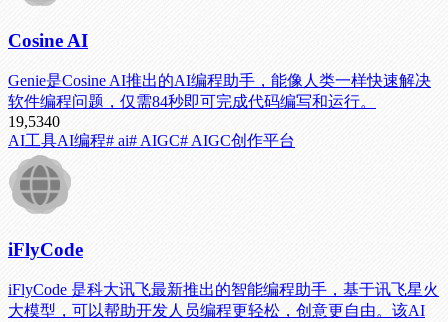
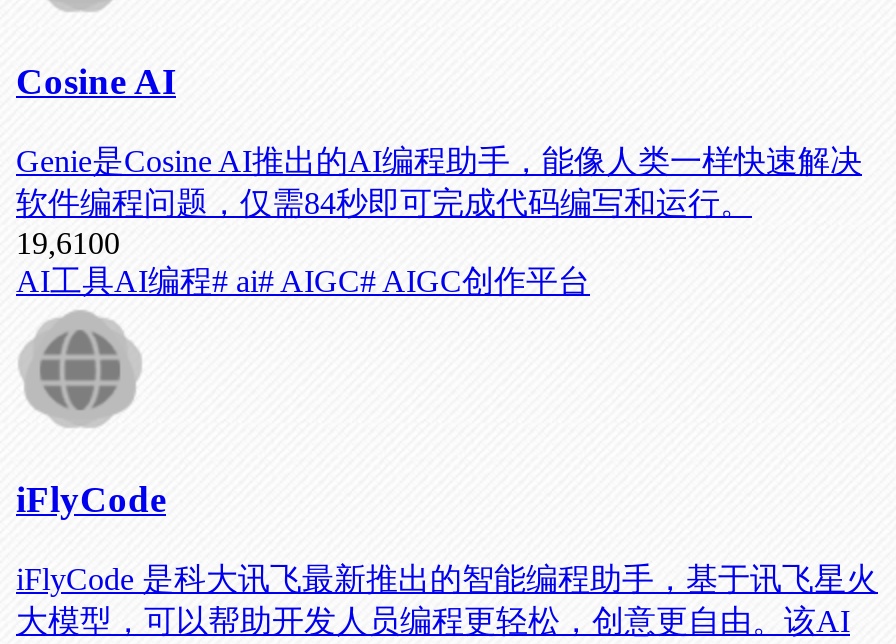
[8,113,60,130] 19,5340 -> [16,226,120,260] 19,6100

